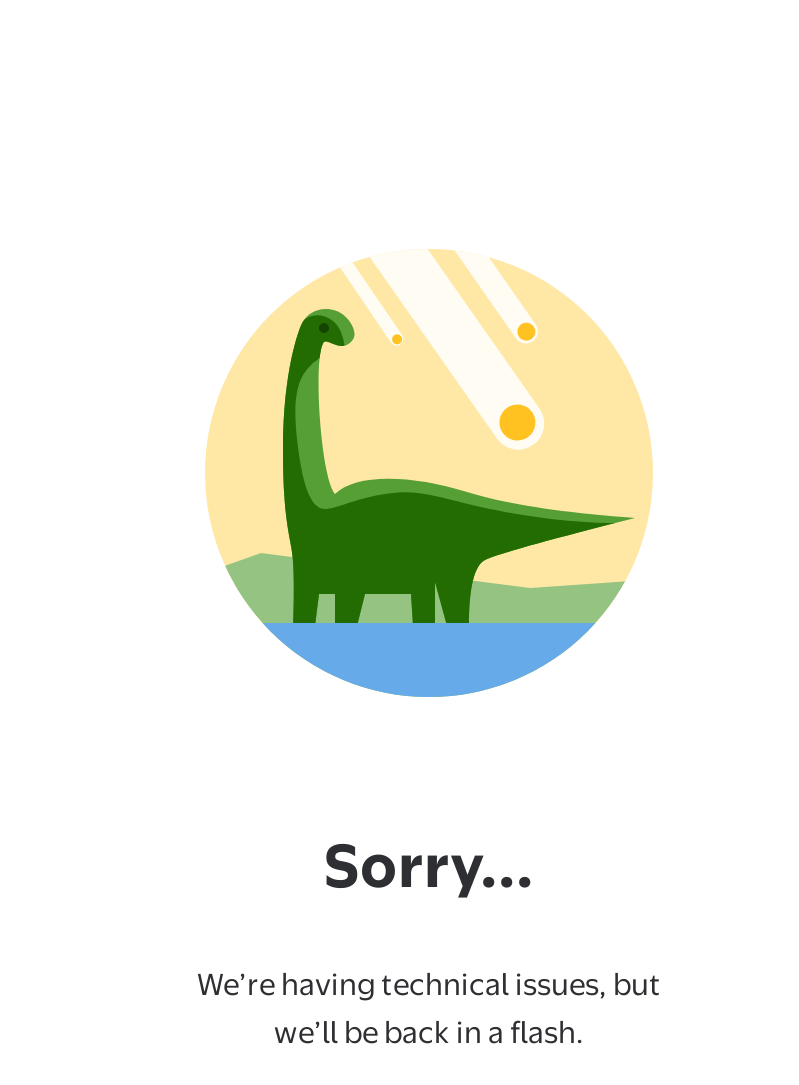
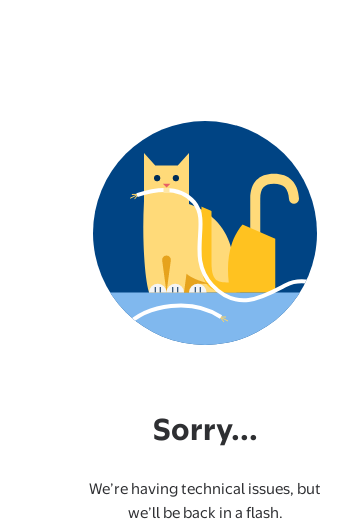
[205,249,653,651] [image] -> [92,120,318,323] [image]

